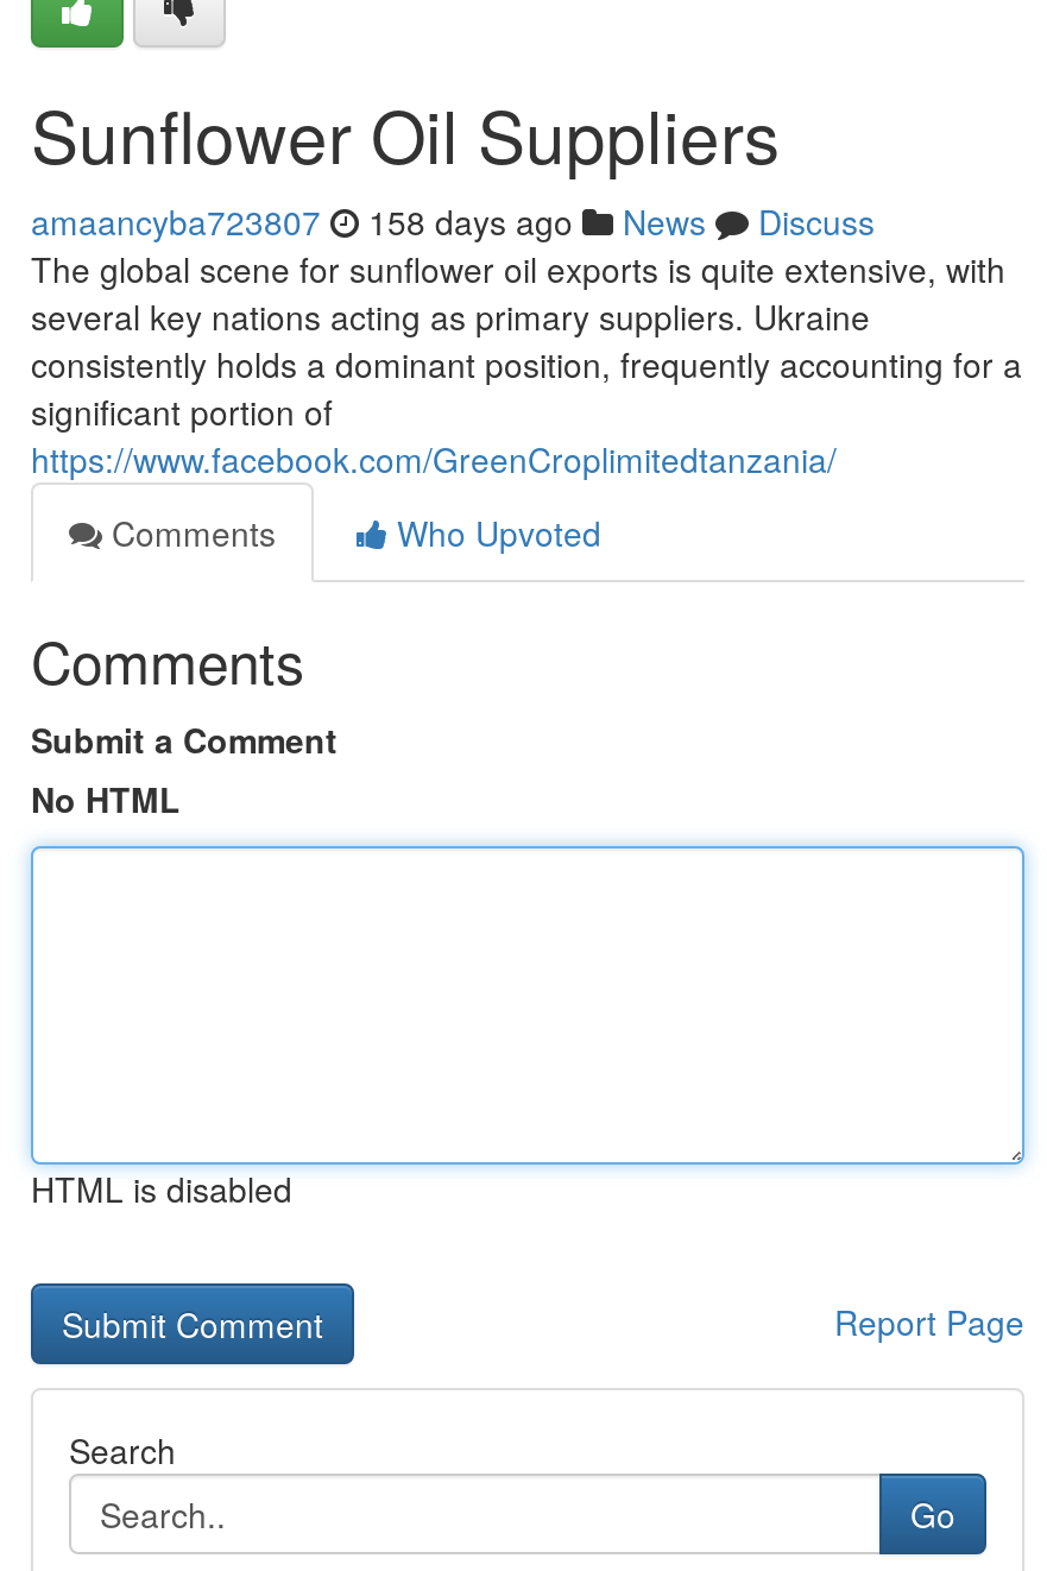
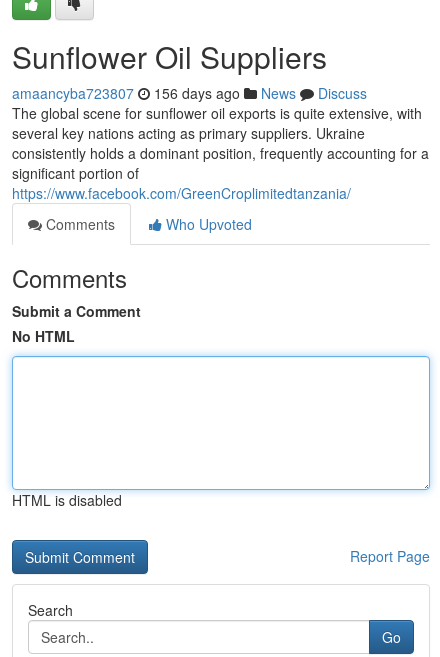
[31,197,875,245] amaancyba723807 158 days ago News Discuss -> [12,83,367,103] amaancyba723807 156 days ago News Discuss

